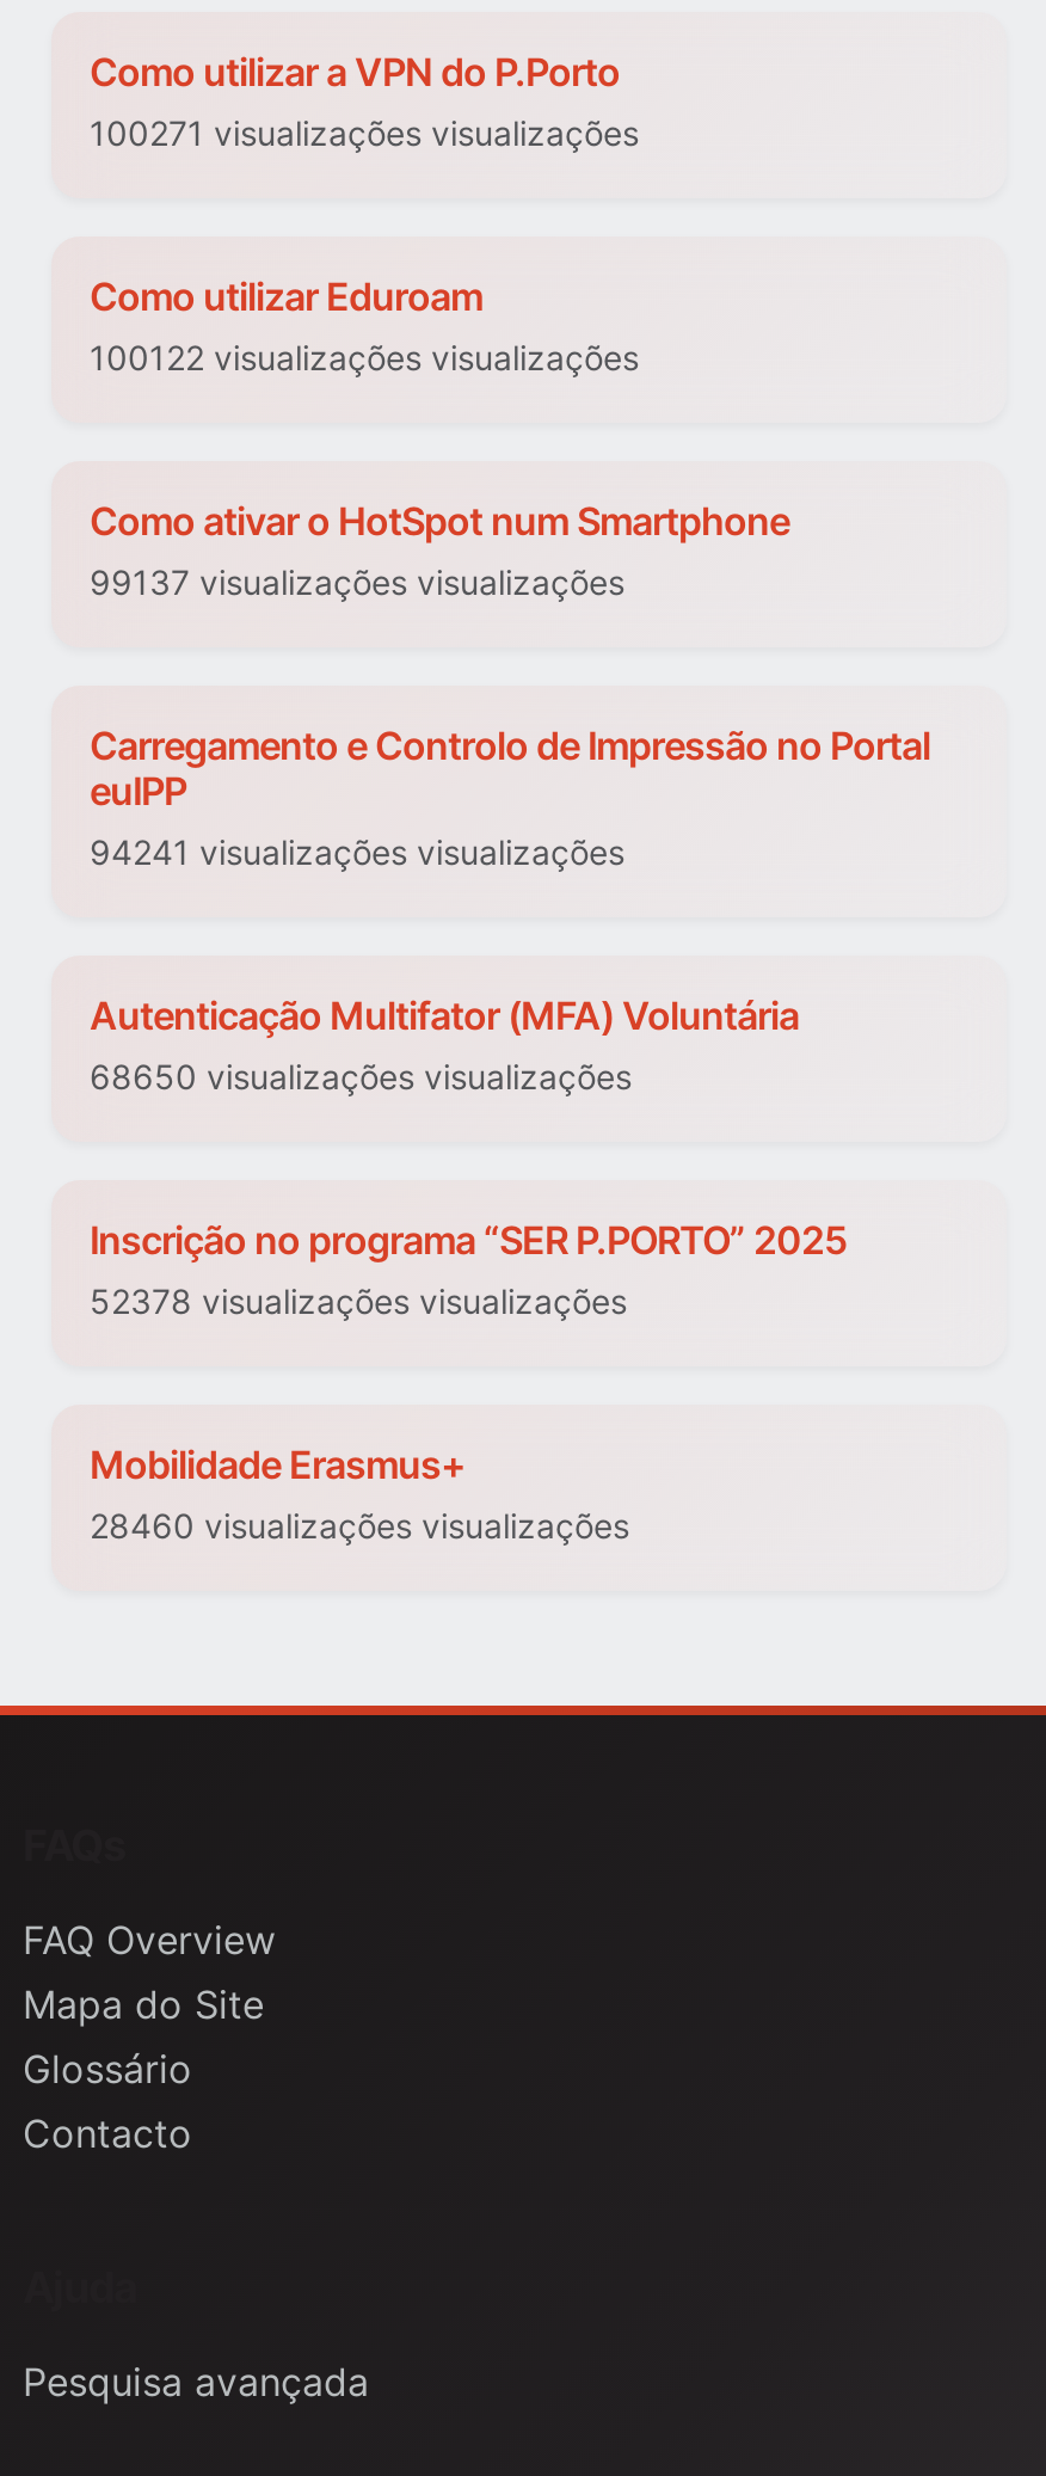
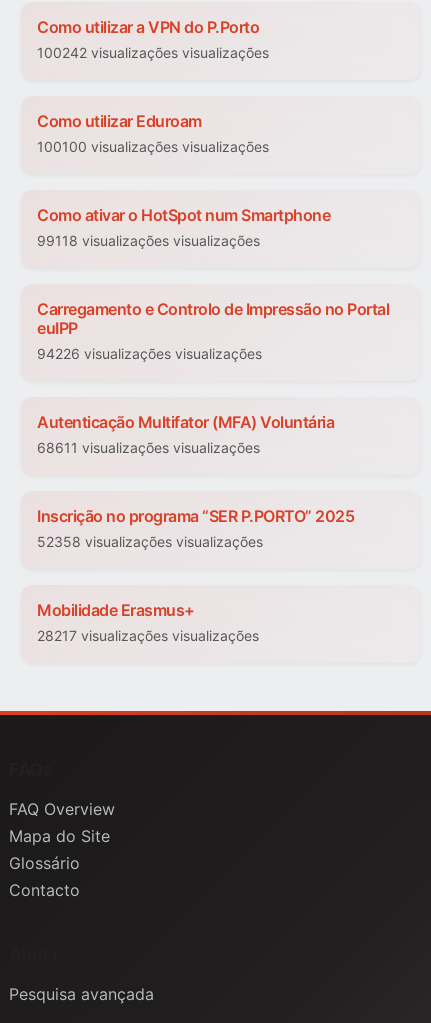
[90,113,639,154] 100271 visualizações visualizações -> [37,44,269,61] 100242 visualizações visualizações
[90,338,639,379] 100122 visualizações visualizações -> [37,138,269,155] 100100 visualizações visualizações
[90,563,624,603] 99137 visualizações visualizações -> [37,232,260,249] 99118 visualizações visualizações
[90,832,624,873] 94241 visualizações visualizações -> [37,345,262,362] 94226 visualizações visualizações
[90,1057,632,1098] 68650 visualizações visualizações -> [37,439,260,456] 68611 visualizações visualizações
[90,1282,627,1322] 52378 visualizações visualizações -> [37,533,263,550] 52358 visualizações visualizações
[90,1506,629,1547] 28460 visualizações visualizações -> [37,627,259,644] 28217 visualizações visualizações

